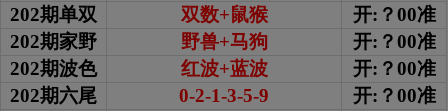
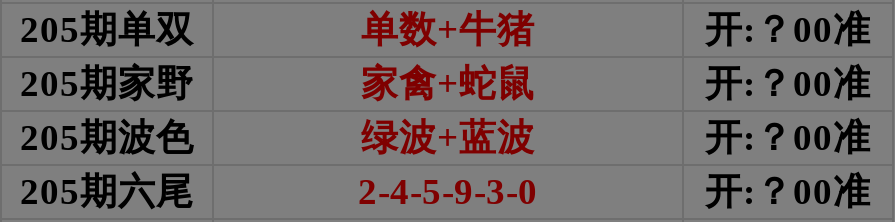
[10,4,97,25] 202期单双 -> [20,9,194,51] 205期单双
[180,4,267,25] 双数+鼠猴 -> [361,9,535,51] 单数+牛猪
[10,31,267,52] 202期家野 | 野兽+马狗 -> [20,63,535,105] 205期家野 | 家禽+蛇鼠
[10,58,97,79] 202期波色 -> [20,117,194,159] 205期波色
[180,58,267,79] 红波+蓝波 -> [361,117,535,159] 绿波+蓝波
[10,85,97,106] 202期六尾 -> [20,171,194,213] 205期六尾
[179,85,269,106] 0-2-1-3-5-9 -> [358,171,538,213] 2-4-5-9-3-0

